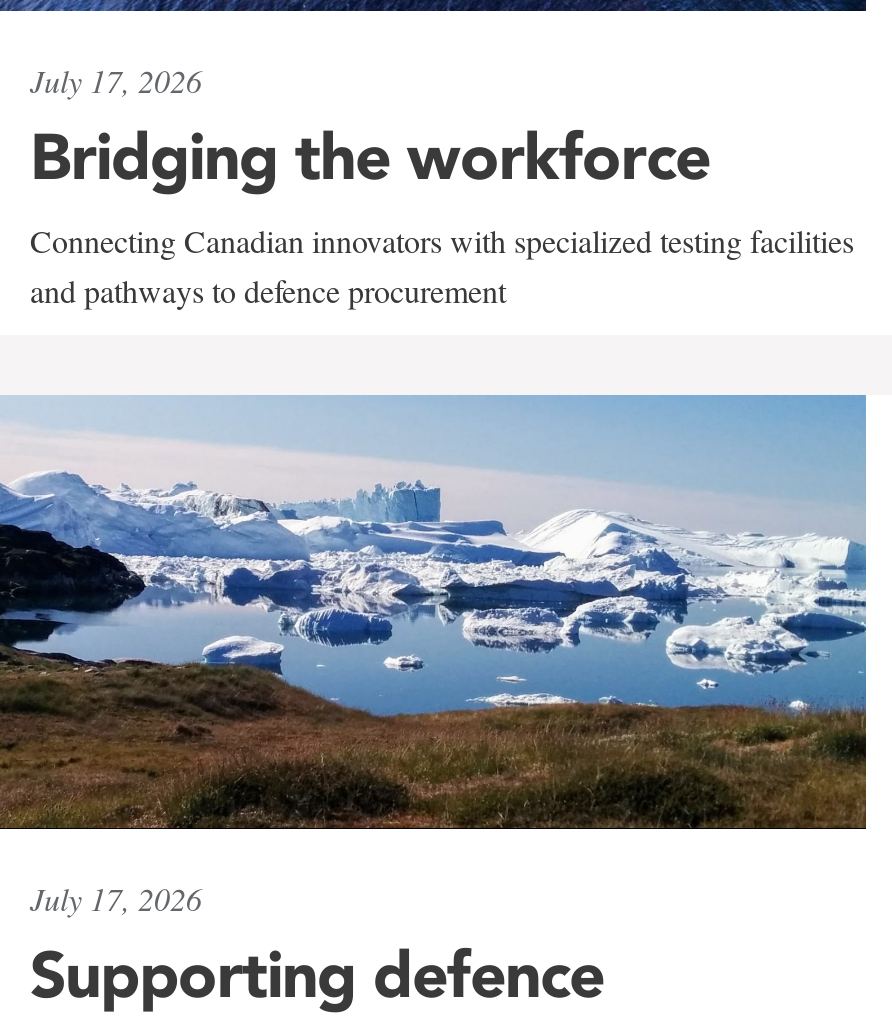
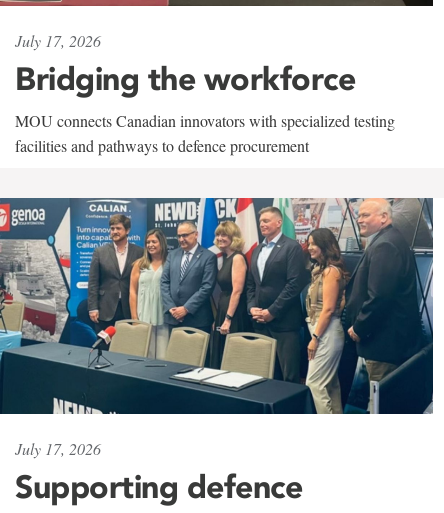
[30,220,854,312] Connecting Canadian innovators with specialized testing facilities | and pathways to defence procurement -> [15,110,395,156] MOU connects Canadian innovators with specialized testing | facilities and pathways to defence procurement
[6,394,868,832] [image] -> [3,197,434,414] [image]

